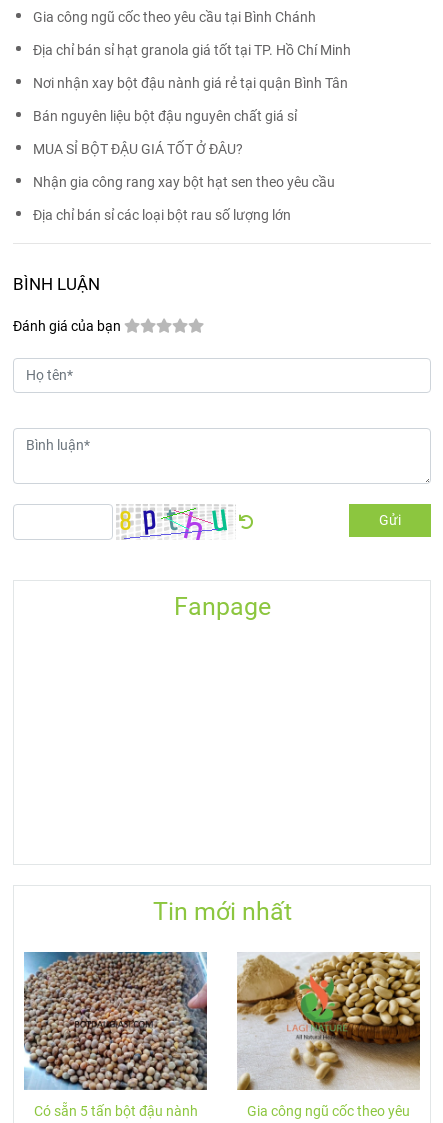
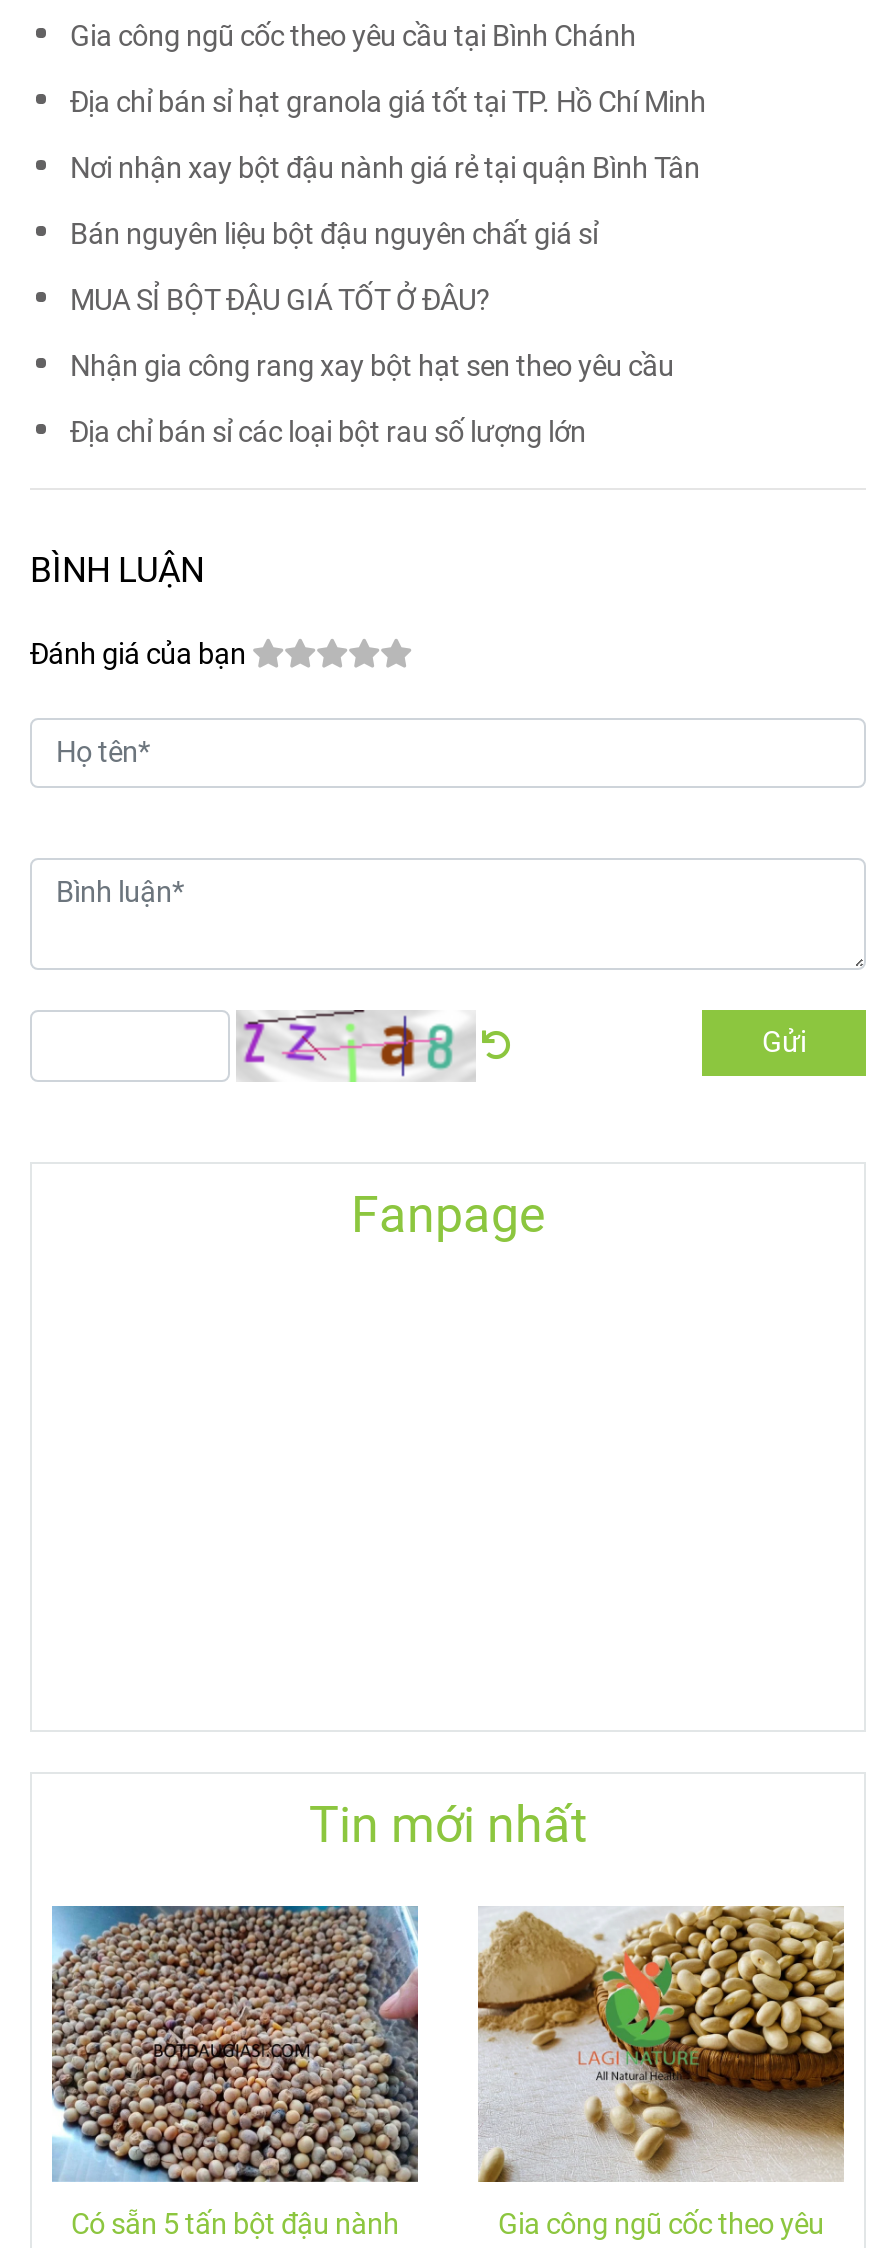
[118,504,234,541] [image] -> [238,1008,490,1084] [image]

